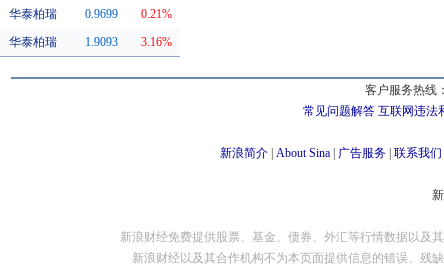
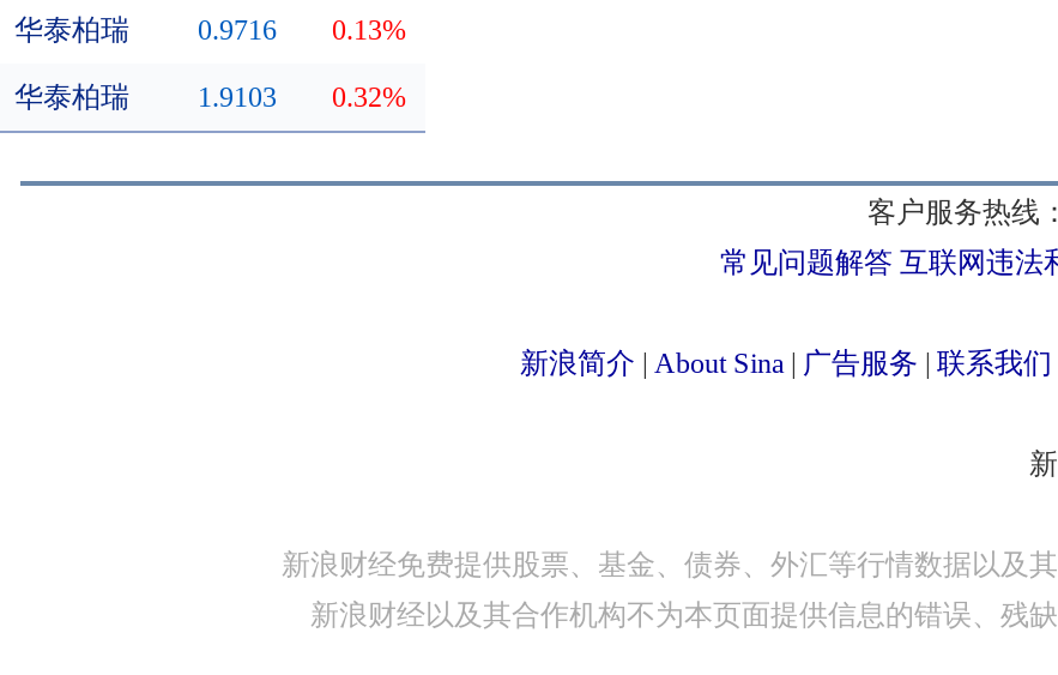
[85,7,118,21] 0.9699 -> [198,13,277,47] 0.9716
[141,7,172,21] 0.21% -> [332,13,406,47] 0.13%
[85,35,118,49] 1.9093 -> [198,80,277,114] 1.9103
[141,35,172,49] 3.16% -> [332,80,406,114] 0.32%

